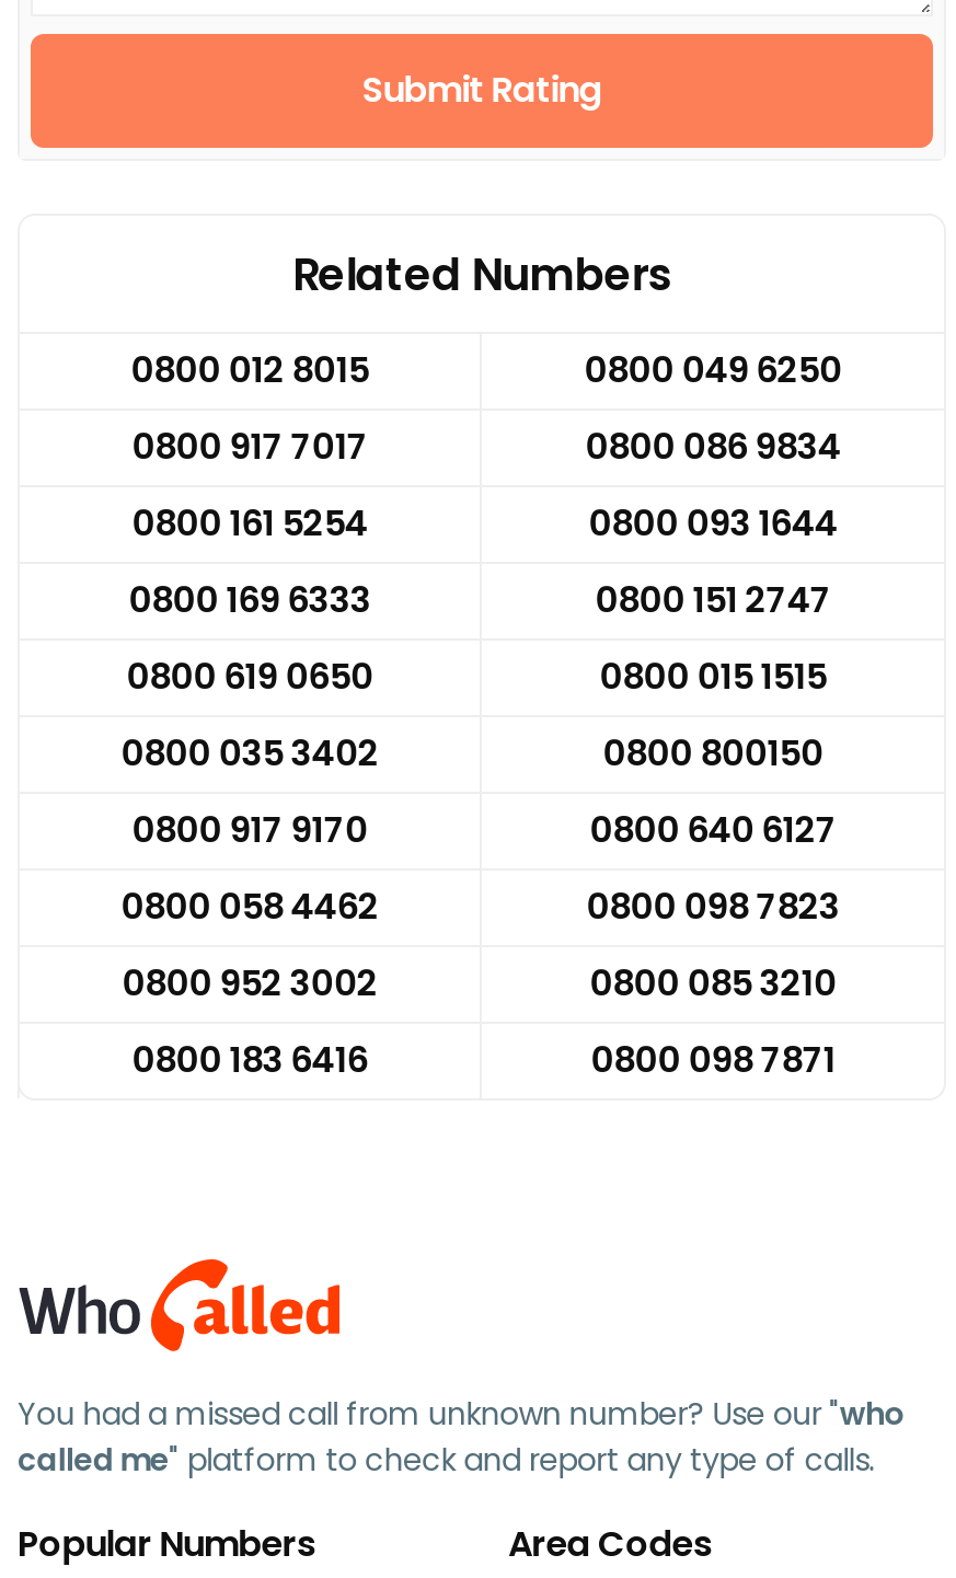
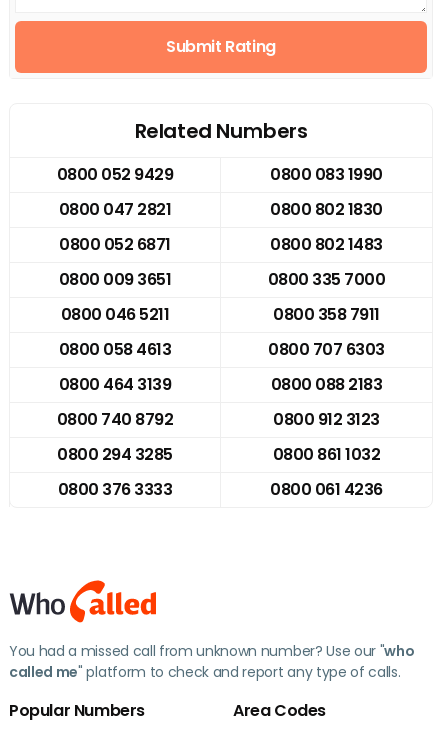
[131,344,842,395] 0800 012 8015 | 0800 049 6250 -> [57,163,383,186] 0800 052 9429 | 0800 083 1990
[132,421,841,471] 0800 917 7017 | 0800 086 9834 -> [59,198,383,221] 0800 047 2821 | 0800 802 1830
[132,498,838,548] 0800 161 5254 | 0800 093 1644 -> [59,233,383,256] 0800 052 6871 | 0800 802 1483
[128,574,831,625] 0800 169 6333 | 0800 151 2747 -> [59,268,385,291] 0800 009 3651 | 0800 335 7000
[126,651,827,701] 0800 619 0650 | 0800 015 1515 -> [61,303,380,326] 0800 046 5211 | 0800 358 7911
[121,728,823,778] 0800 035 3402 | 0800 800150 -> [59,338,385,361] 0800 058 4613 | 0800 707 6303
[132,804,836,855] 0800 917 9170 | 0800 640 6127 -> [59,373,382,396] 0800 464 3139 | 0800 088 2183
[121,881,840,931] 0800 058 4462 | 0800 098 7823 -> [57,408,380,431] 0800 740 8792 | 0800 912 3123
[122,958,836,1008] 0800 952 3002 | 0800 085 3210 -> [57,443,380,466] 0800 294 3285 | 0800 861 1032
[132,1034,835,1085] 0800 183 6416 | 0800 098 7871 -> [58,478,383,501] 0800 376 3333 | 0800 061 4236

